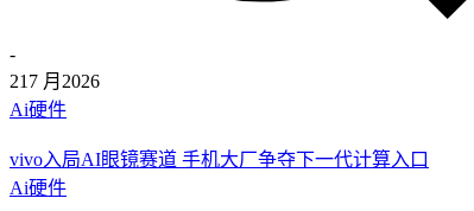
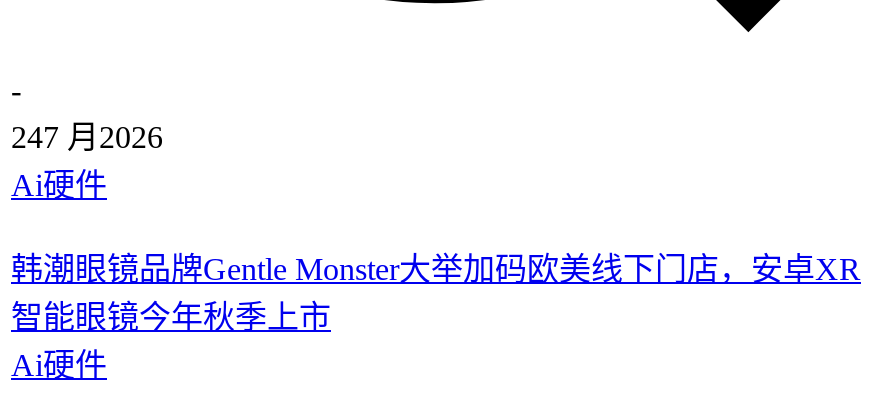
[10,71,100,91] 217 月2026 -> [11,120,163,154] 247 月2026
[10,149,429,170] vivo入局AI眼镜赛道 手机大厂争夺下一代计算入口 -> [11,252,861,334] 韩潮眼镜品牌Gentle Monster大举加码欧美线下门店，安卓XR | 智能眼镜今年秋季上市

